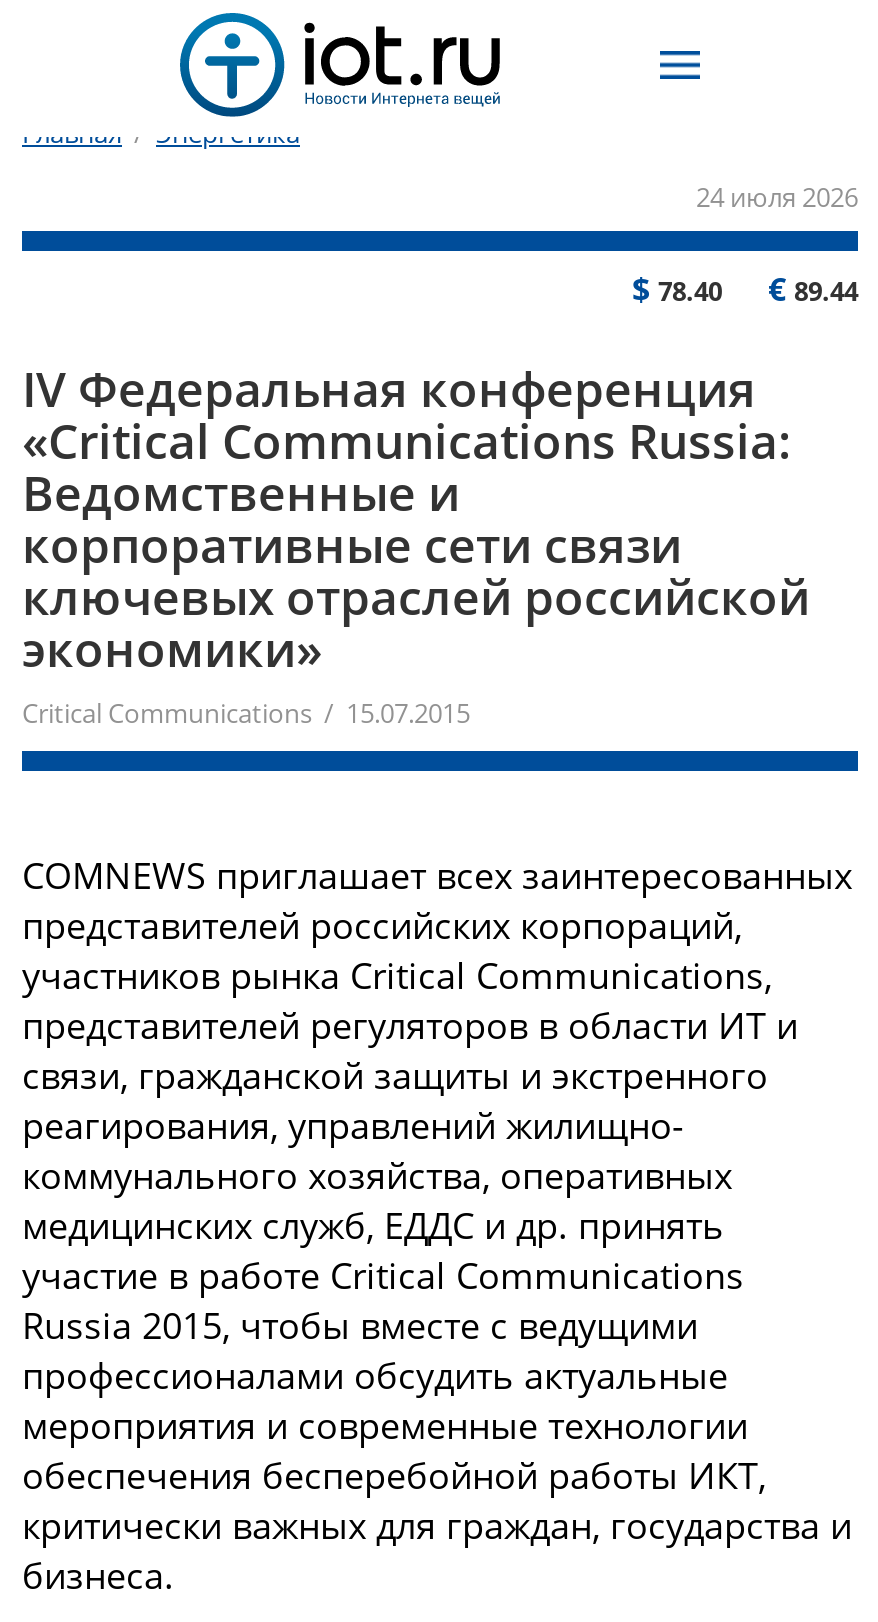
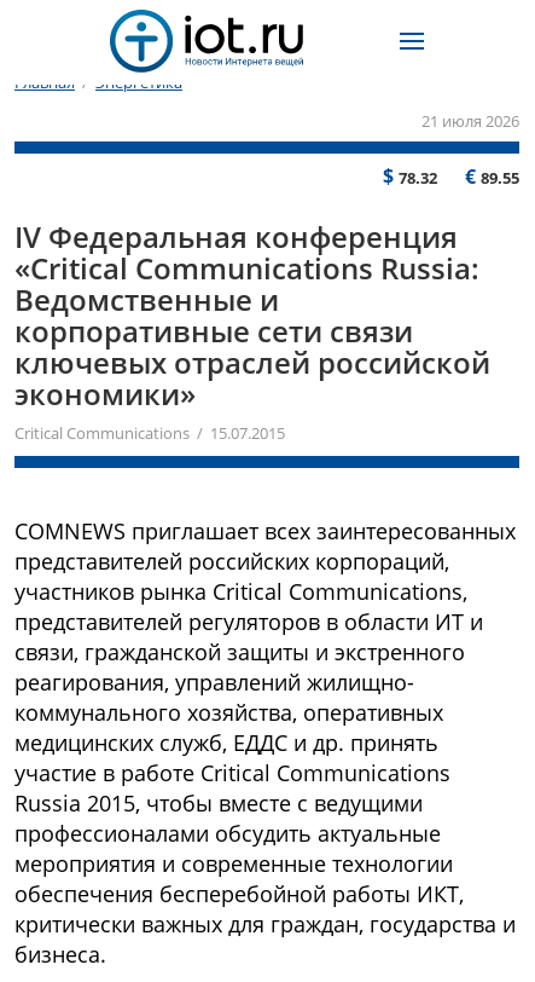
[696,179,858,215] 24 июля 2026 -> [421,110,519,132] 21 июля 2026
[632,267,722,311] $78.40 -> [383,163,437,190] $78.32
[768,267,858,311] €89.44 -> [465,163,519,190] €89.55

